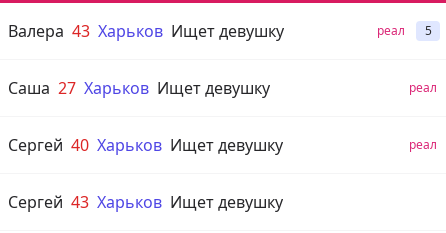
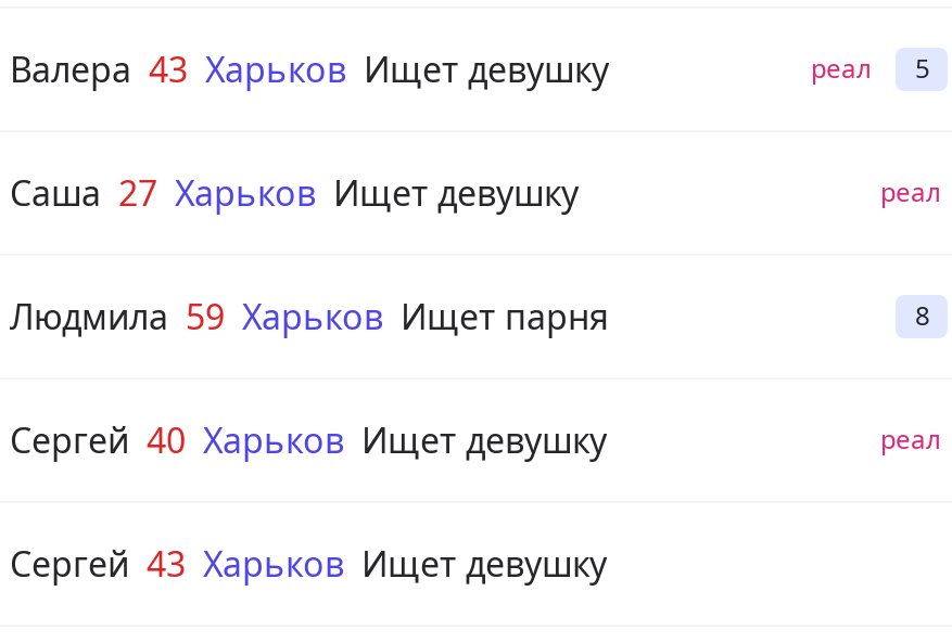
none -> [10,293,930,340] Людмила 59 Харьков Ищет парня | 8

